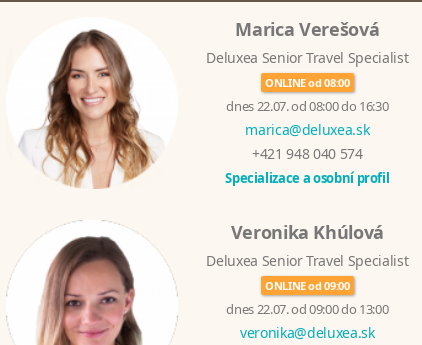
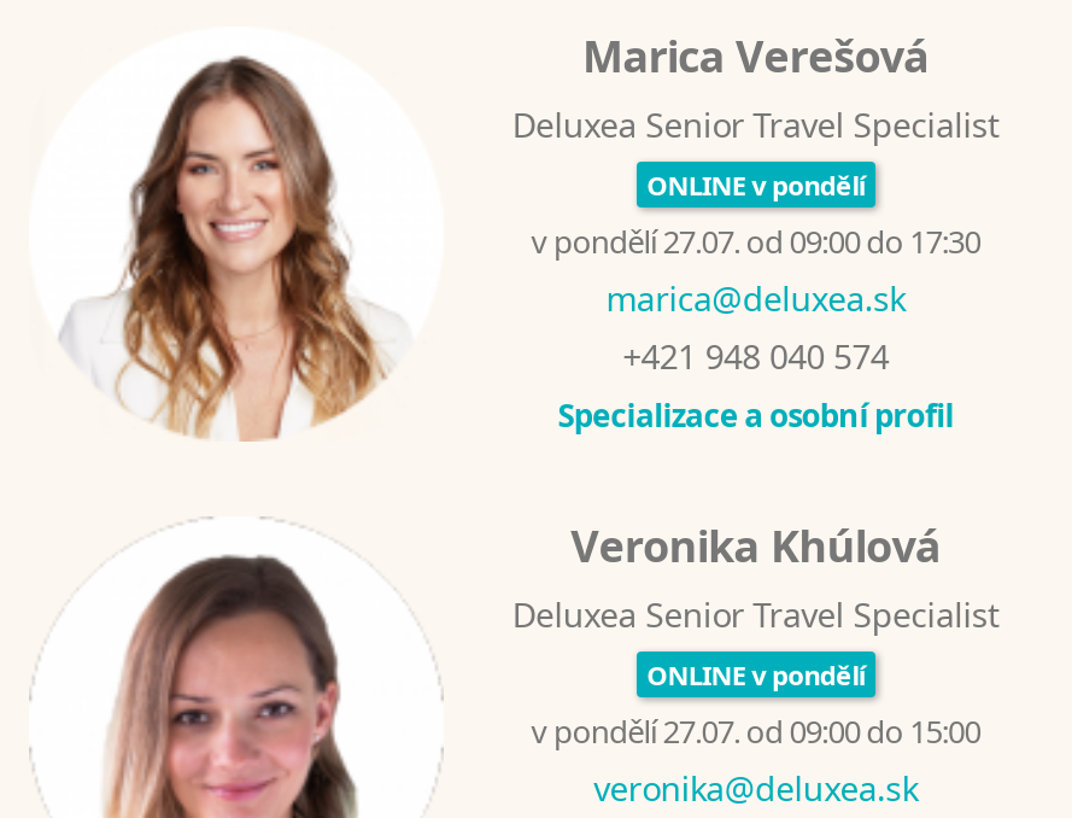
[226,75,388,115] ONLINE od 08:00 | dnes 22.07. od 08:00 do 16:30 -> [531,166,980,263] ONLINE v pondělí | v pondělí 27.07. od 09:00 do 17:30
[226,278,388,318] ONLINE od 09:00 | dnes 22.07. od 09:00 do 13:00 -> [531,656,980,753] ONLINE v pondělí | v pondělí 27.07. od 09:00 do 15:00

